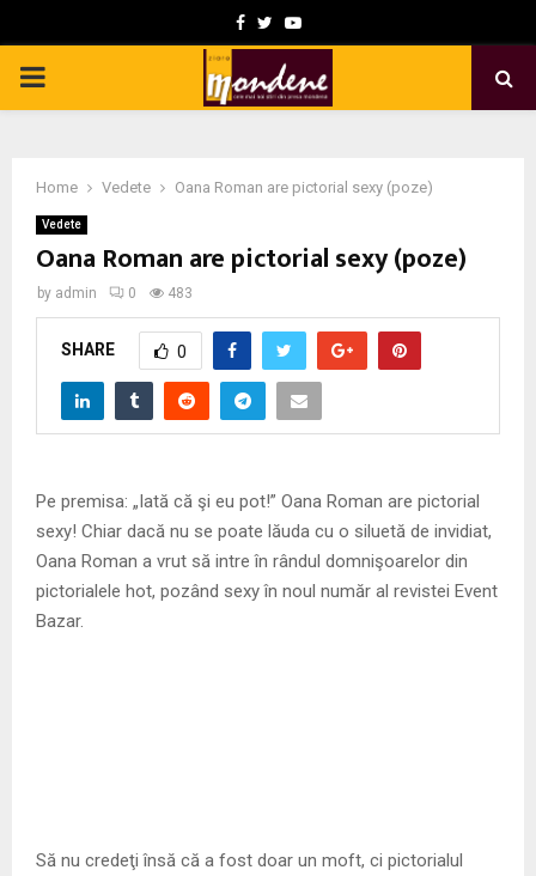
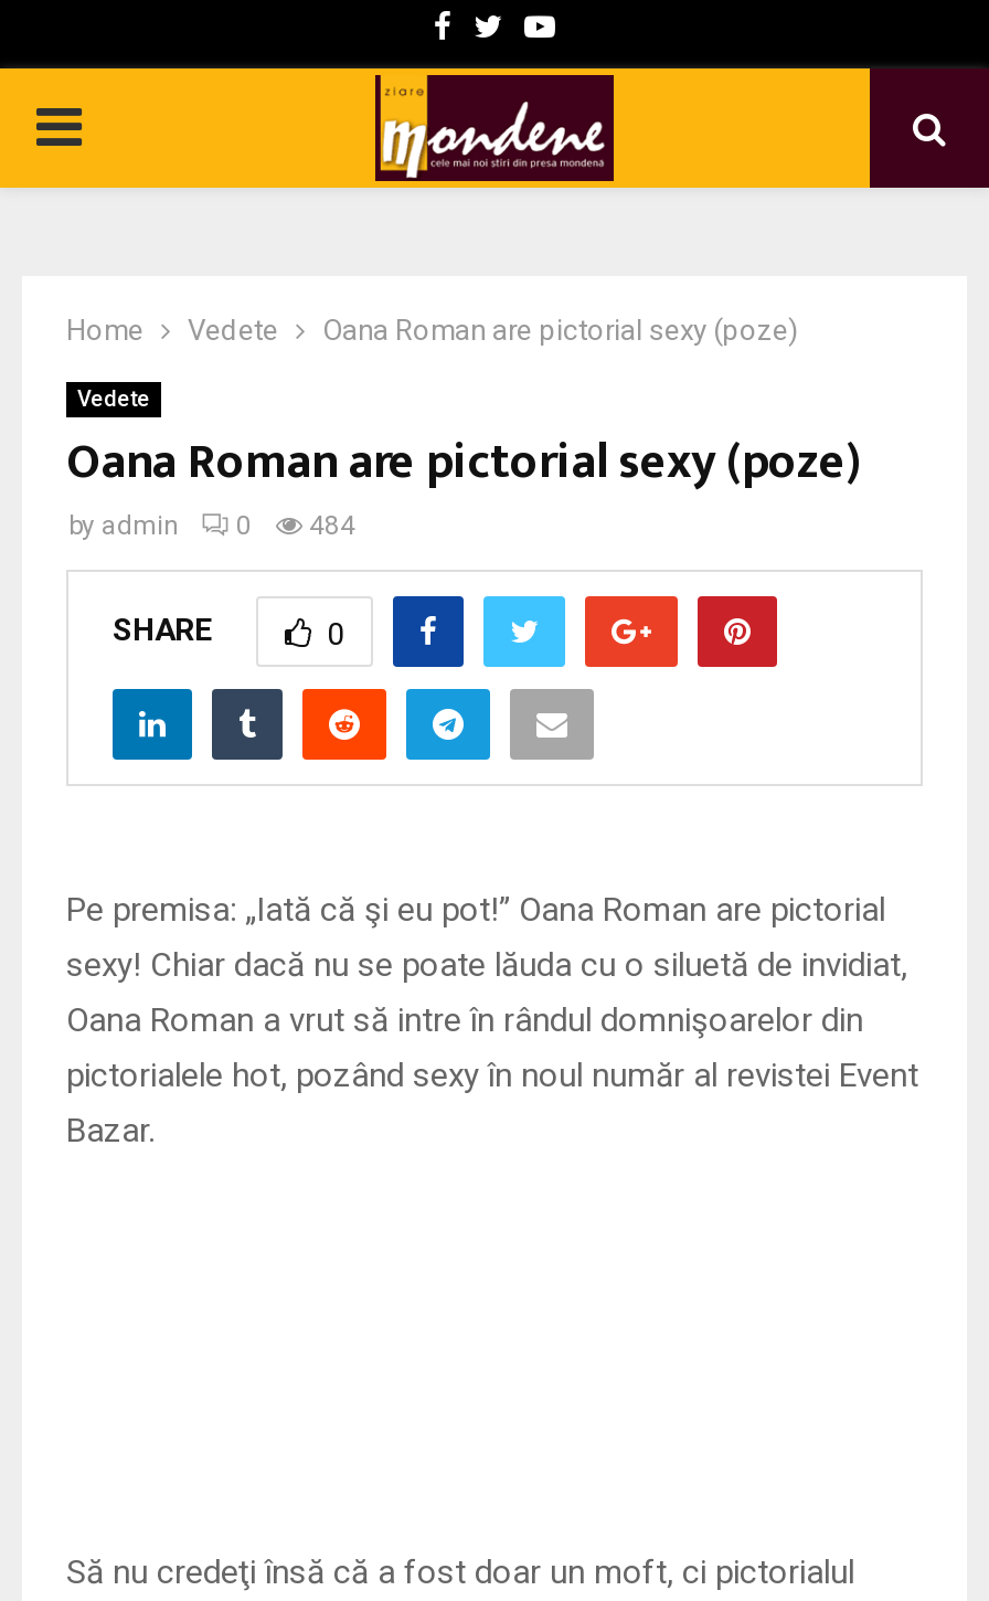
[37,285,193,302] by admin 0 483 -> [68,510,355,541] by admin 0 484

